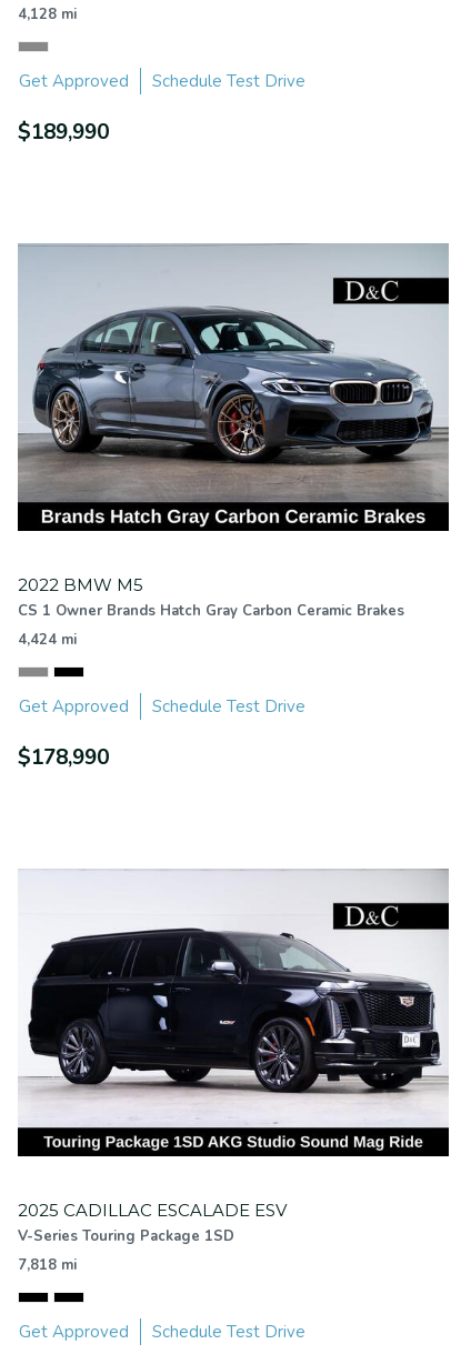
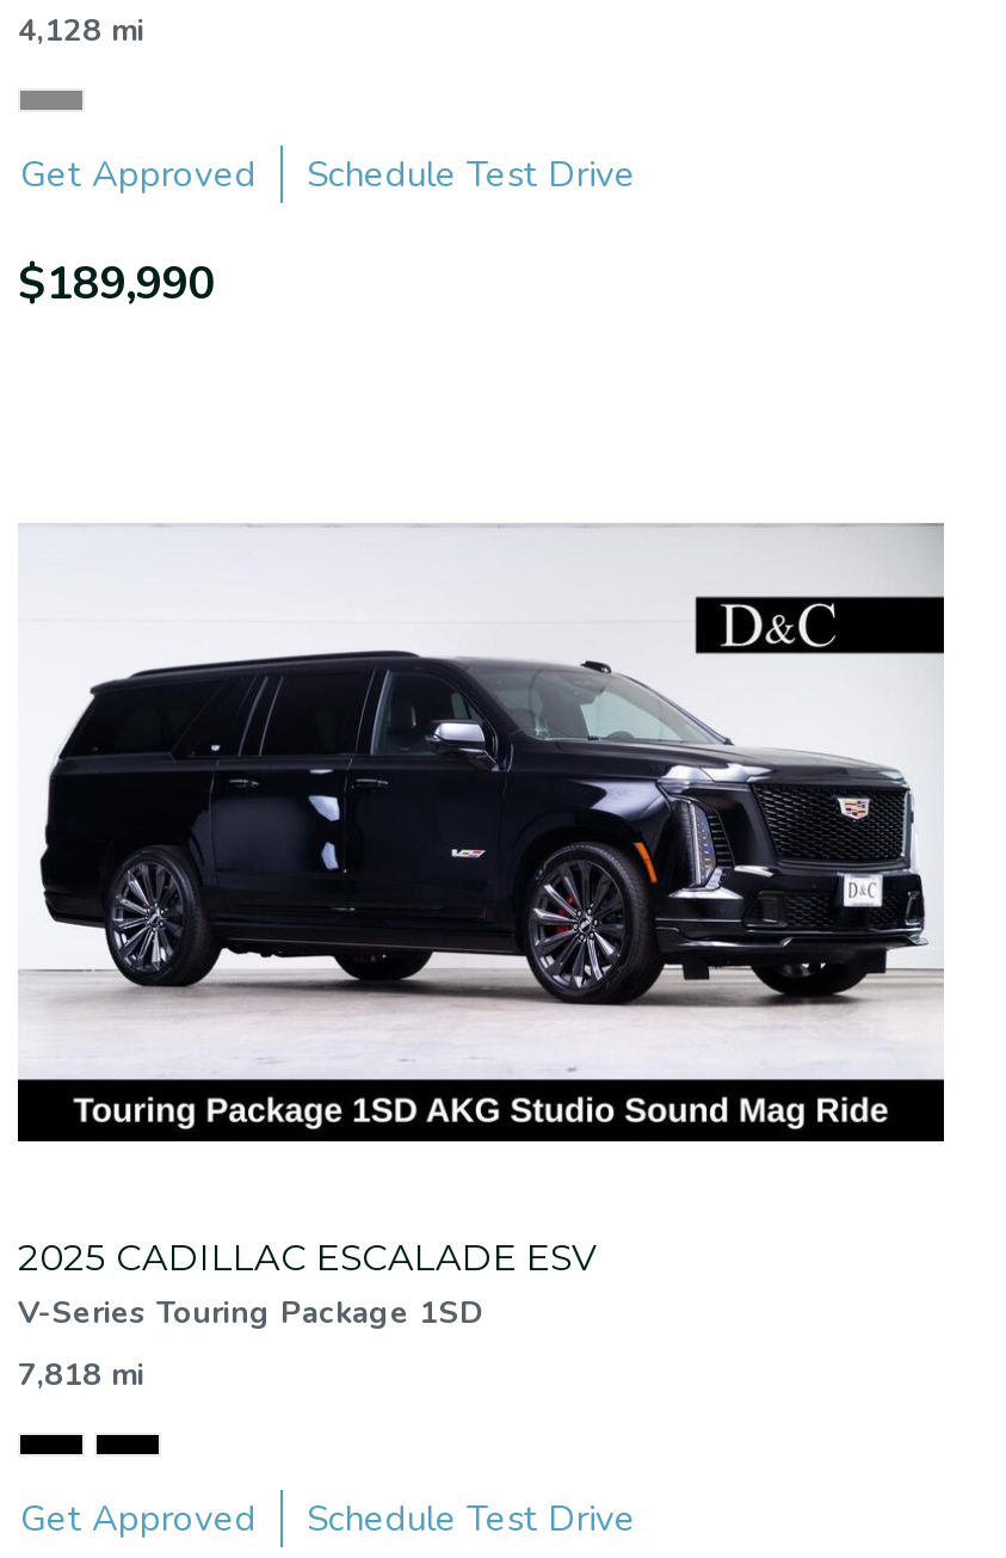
[18,243,449,528] [image] -> none
[18,574,404,772] 2022 BMW M5 | CS 1 Owner Brands Hatch Gray Carbon Ceramic Brakes | 4,424 mi | Get Approved | Schedule Test Drive | $178,990 -> none

